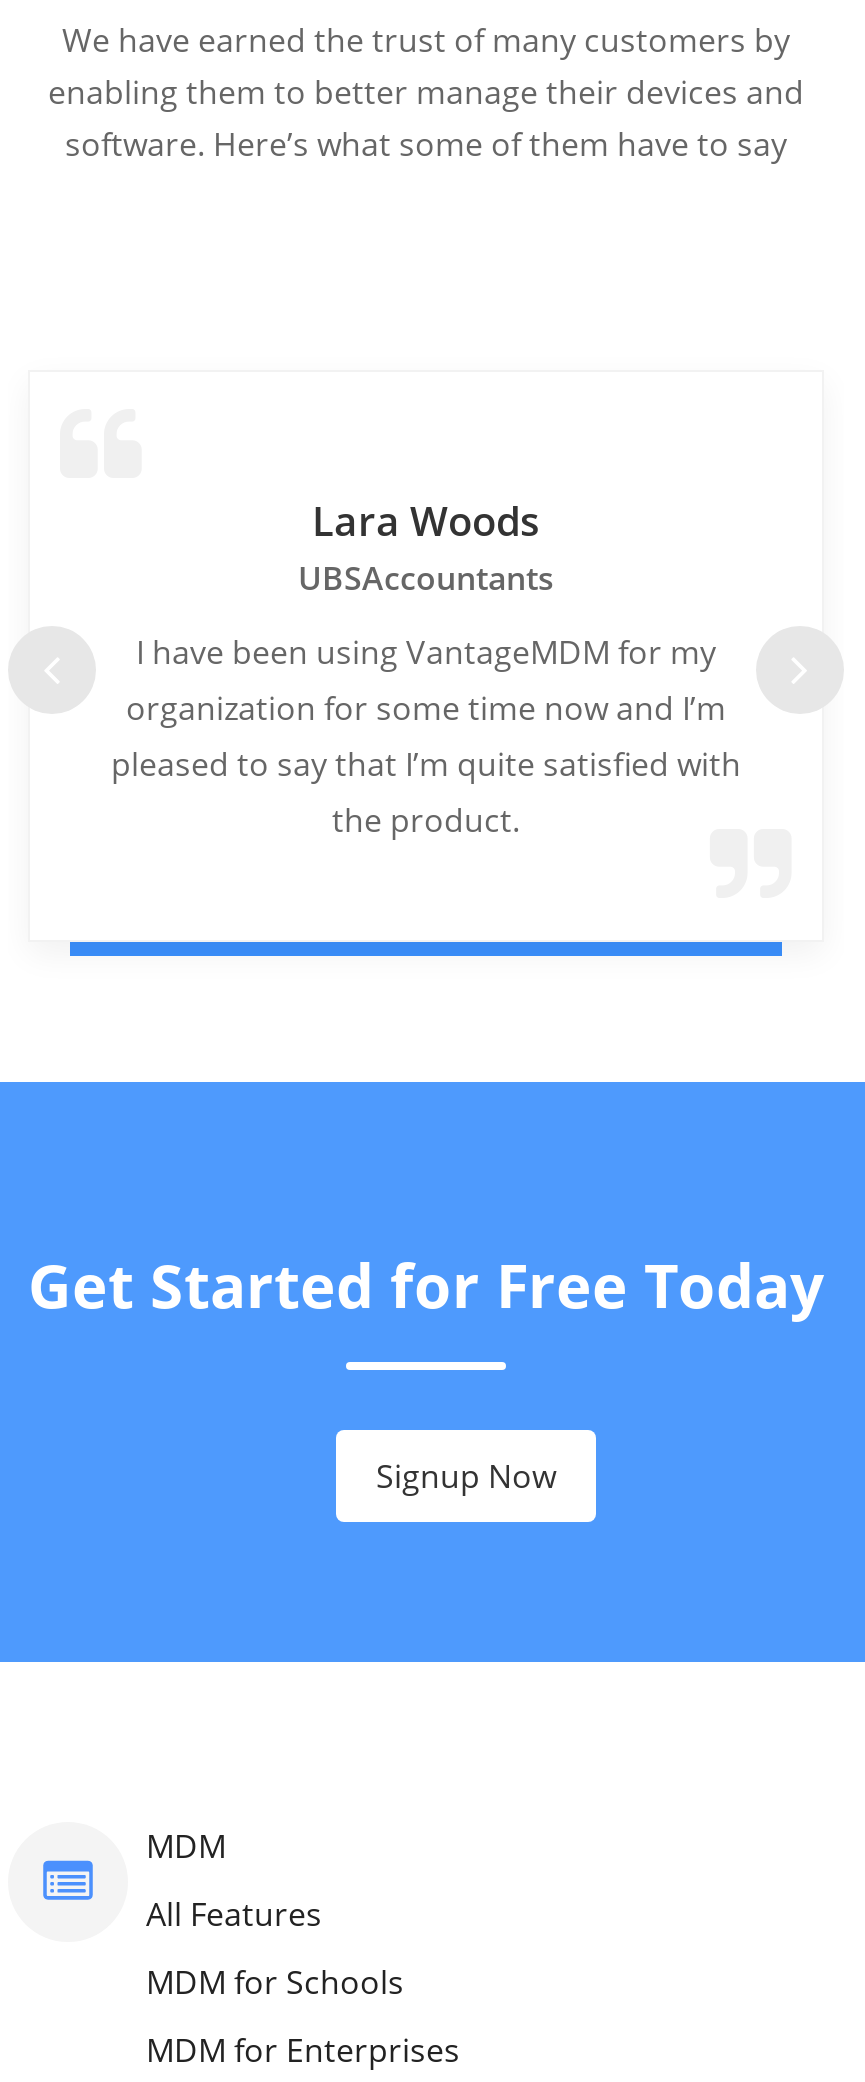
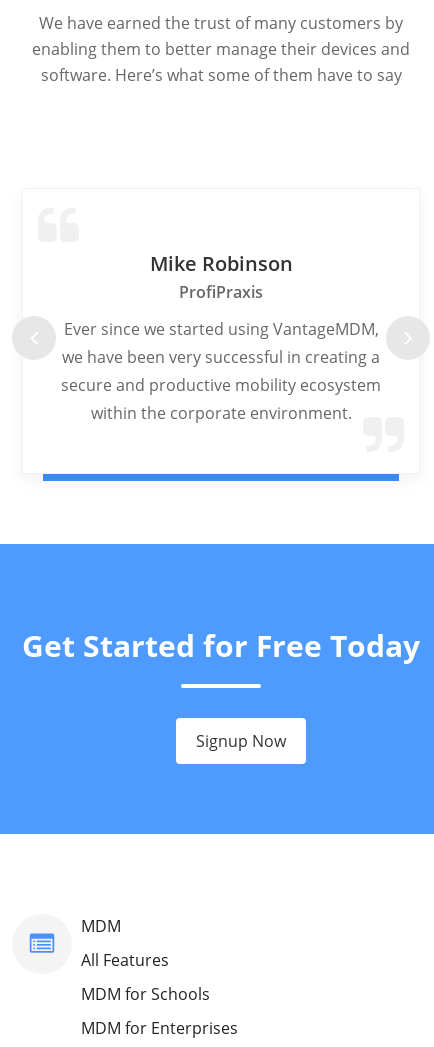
[298,493,554,599] Lara Woods | UBSAccountants -> [149,250,292,303] Mike Robinson | ProfiPraxis
[111,629,741,841] I have been using VantageMDM for my | organization for some time now and I’m | pleased to say that I’m quite satisfied with | the product. -> [61,318,381,424] Ever since we started using VantageMDM, | we have been very successful in creating a | secure and productive mobility ecosystem | within the corporate environment.

